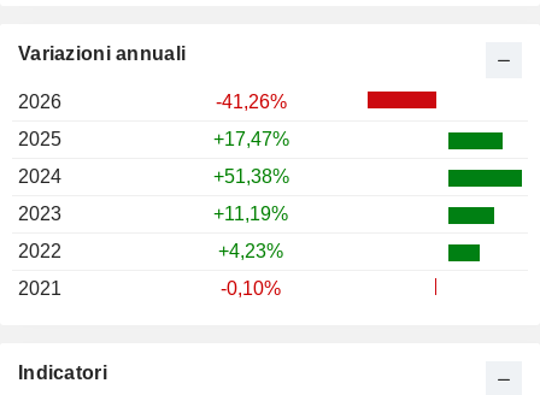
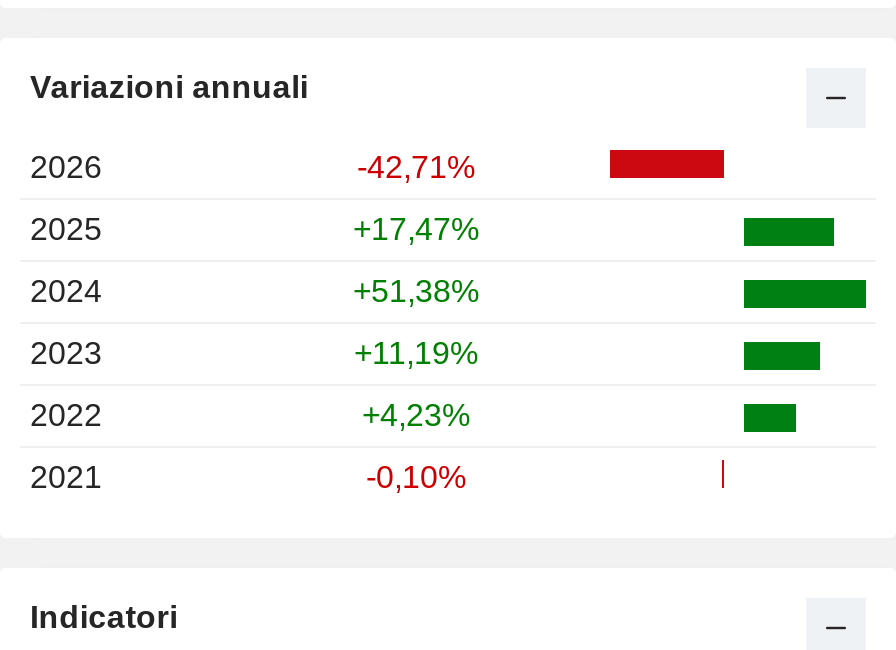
[215,92,286,112] -41,26% -> [357,150,475,184] -42,71%

